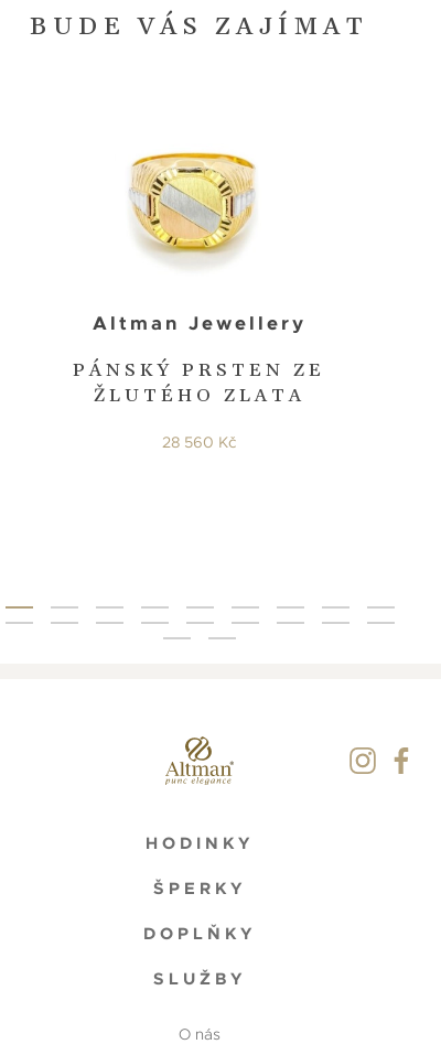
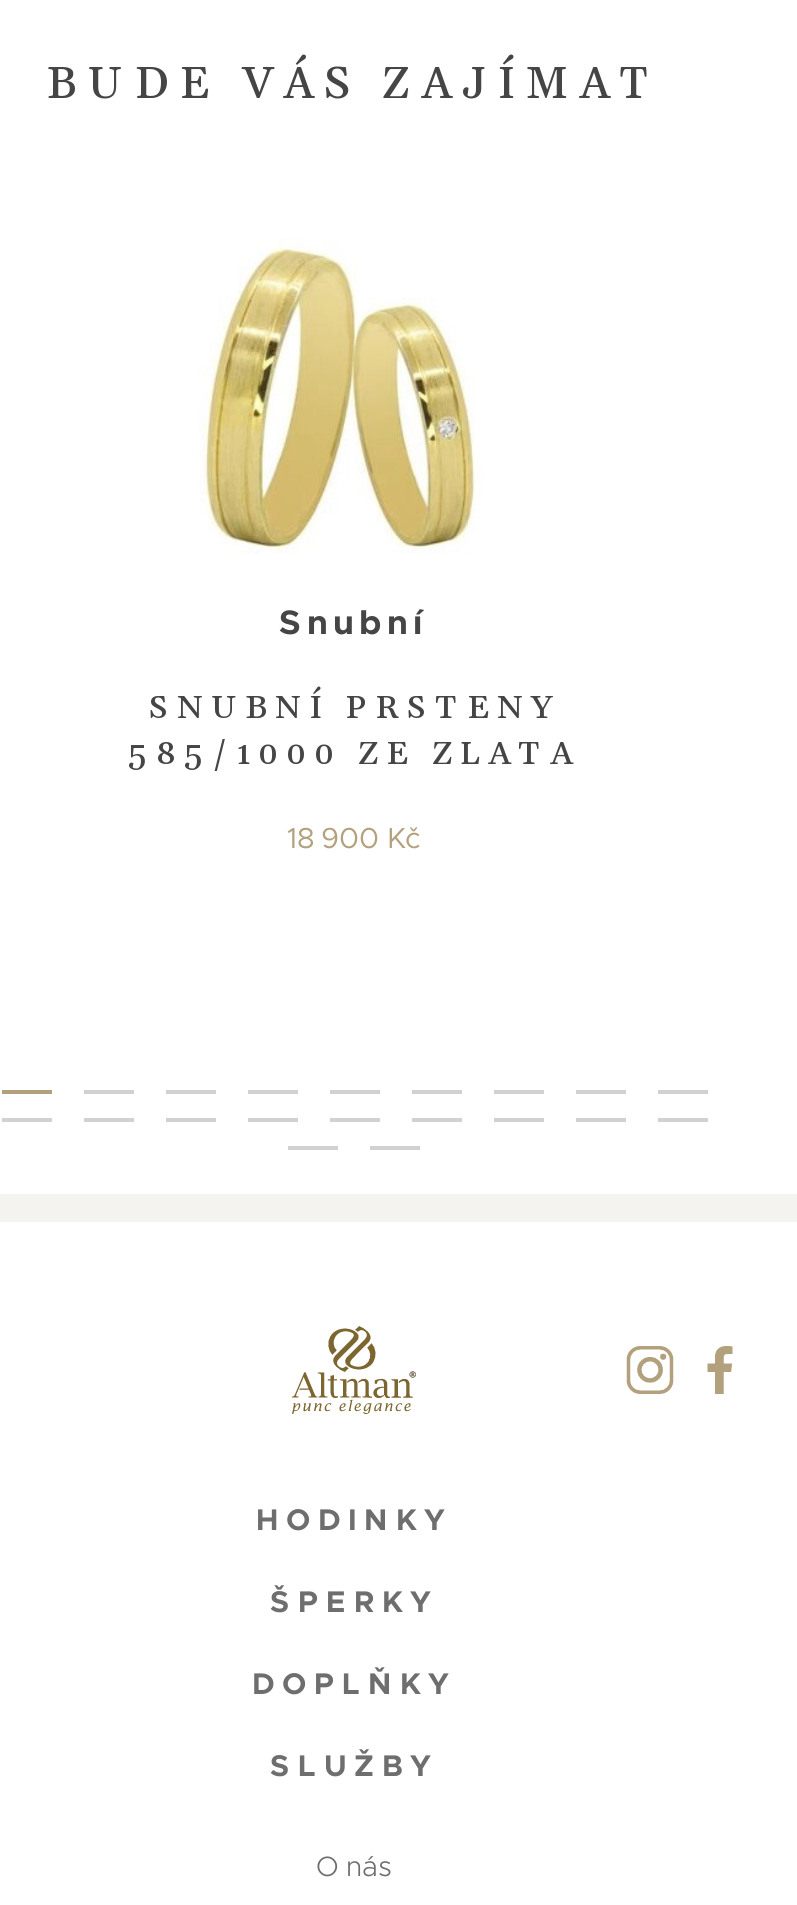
[93,143,306,335] [image] | Altman Jewellery -> [204,248,476,644] [image] | Snubní
[73,359,326,408] PÁNSKÝ PRSTEN ZE | ŽLUTÉHO ZLATA -> [128,688,580,776] SNUBNÍ PRSTENY | 585/1000 ZE ZLATA
[162,433,237,453] 28 560 Kč -> [287,821,421,857] 18 900 Kč

